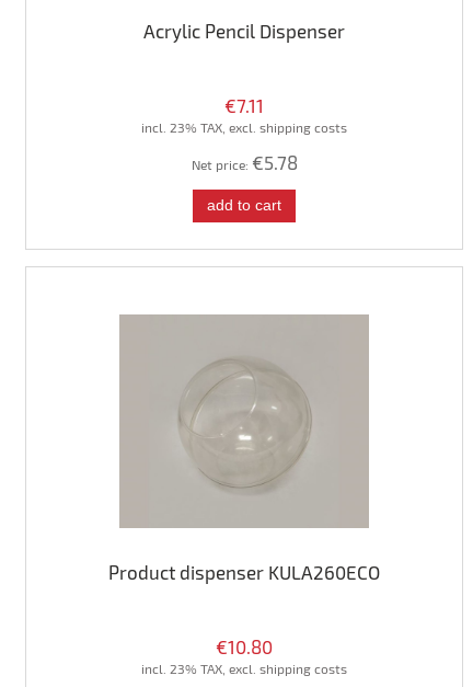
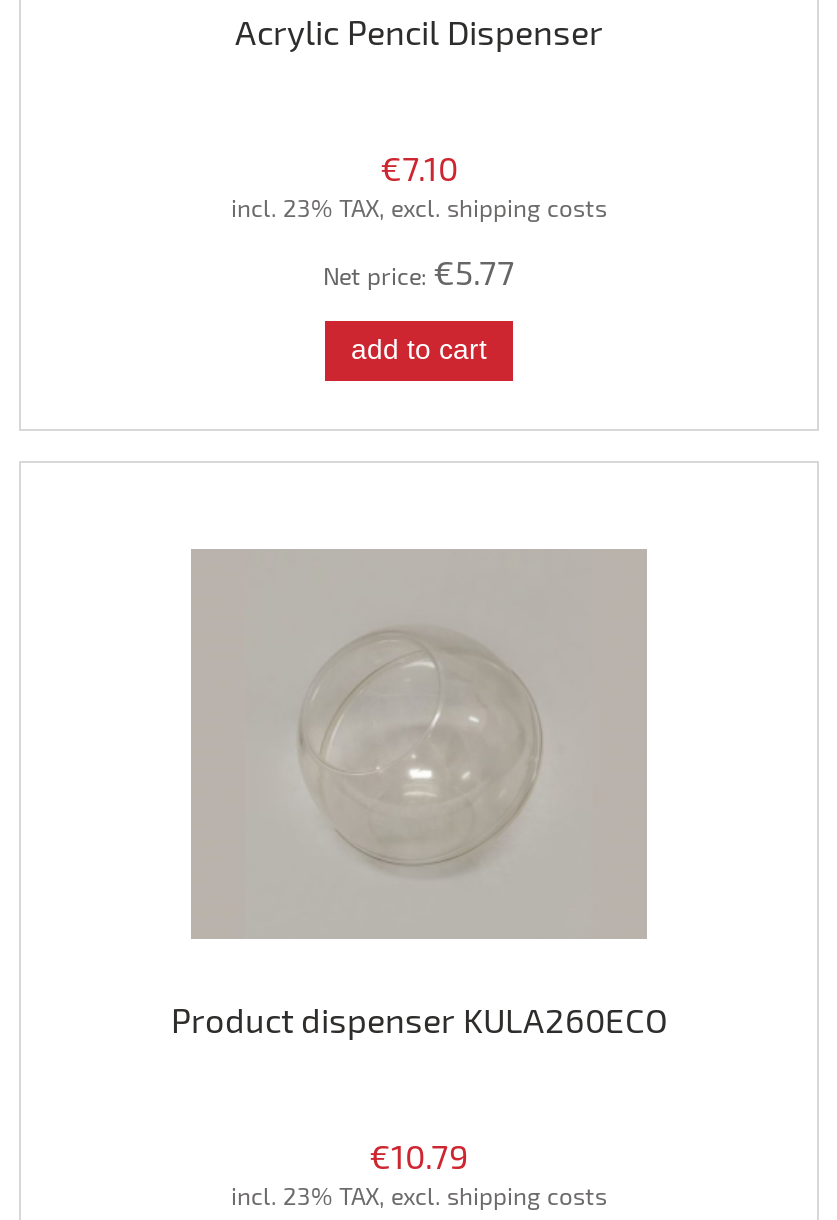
[224,94,264,116] €7.11 -> [380,147,458,187] €7.10
[191,151,297,173] Net price: €5.78 -> [323,251,515,291] Net price: €5.77
[216,636,273,657] €10.80 -> [369,1135,469,1175] €10.79

